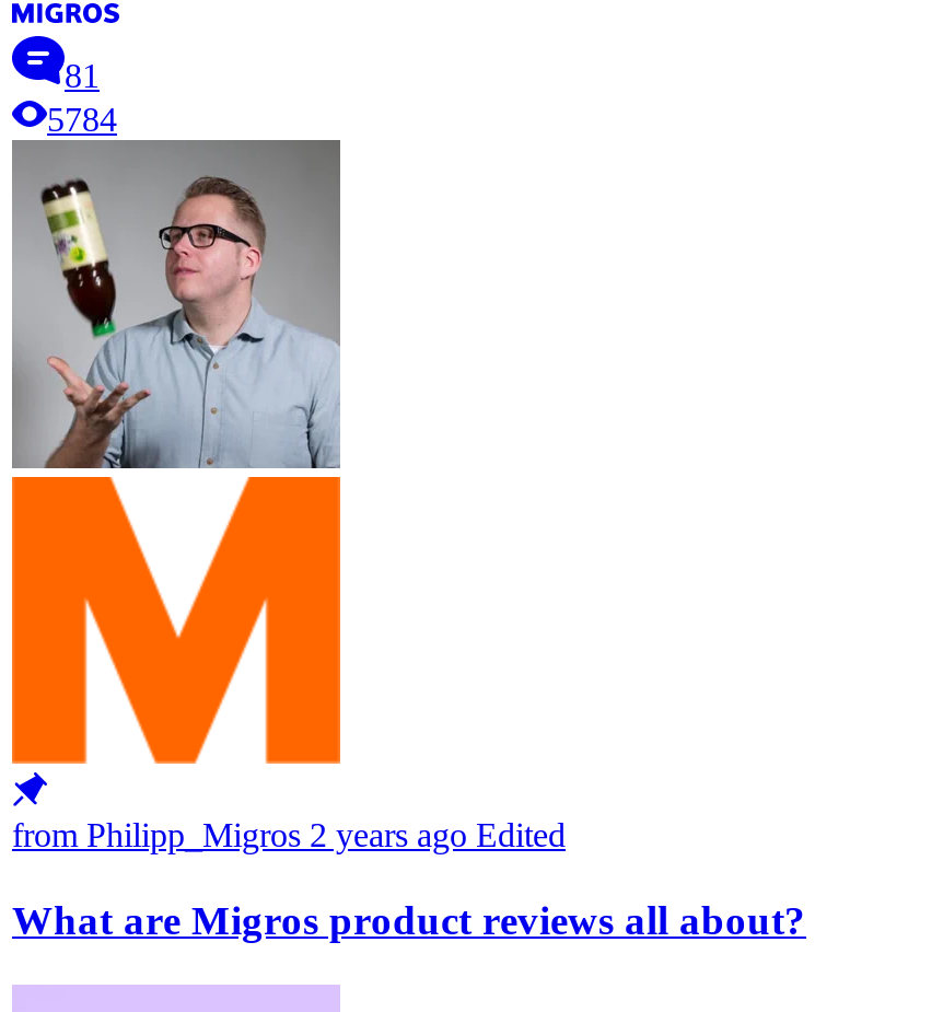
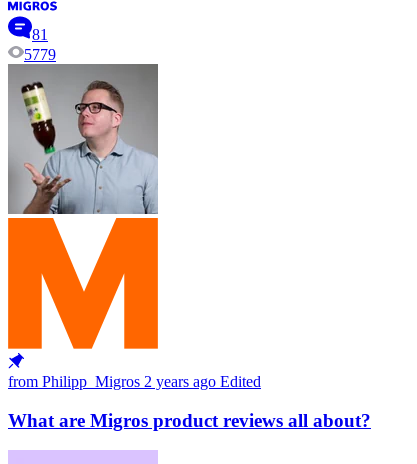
[47,100,117,138] 5784 -> [24,46,56,63] 5779

